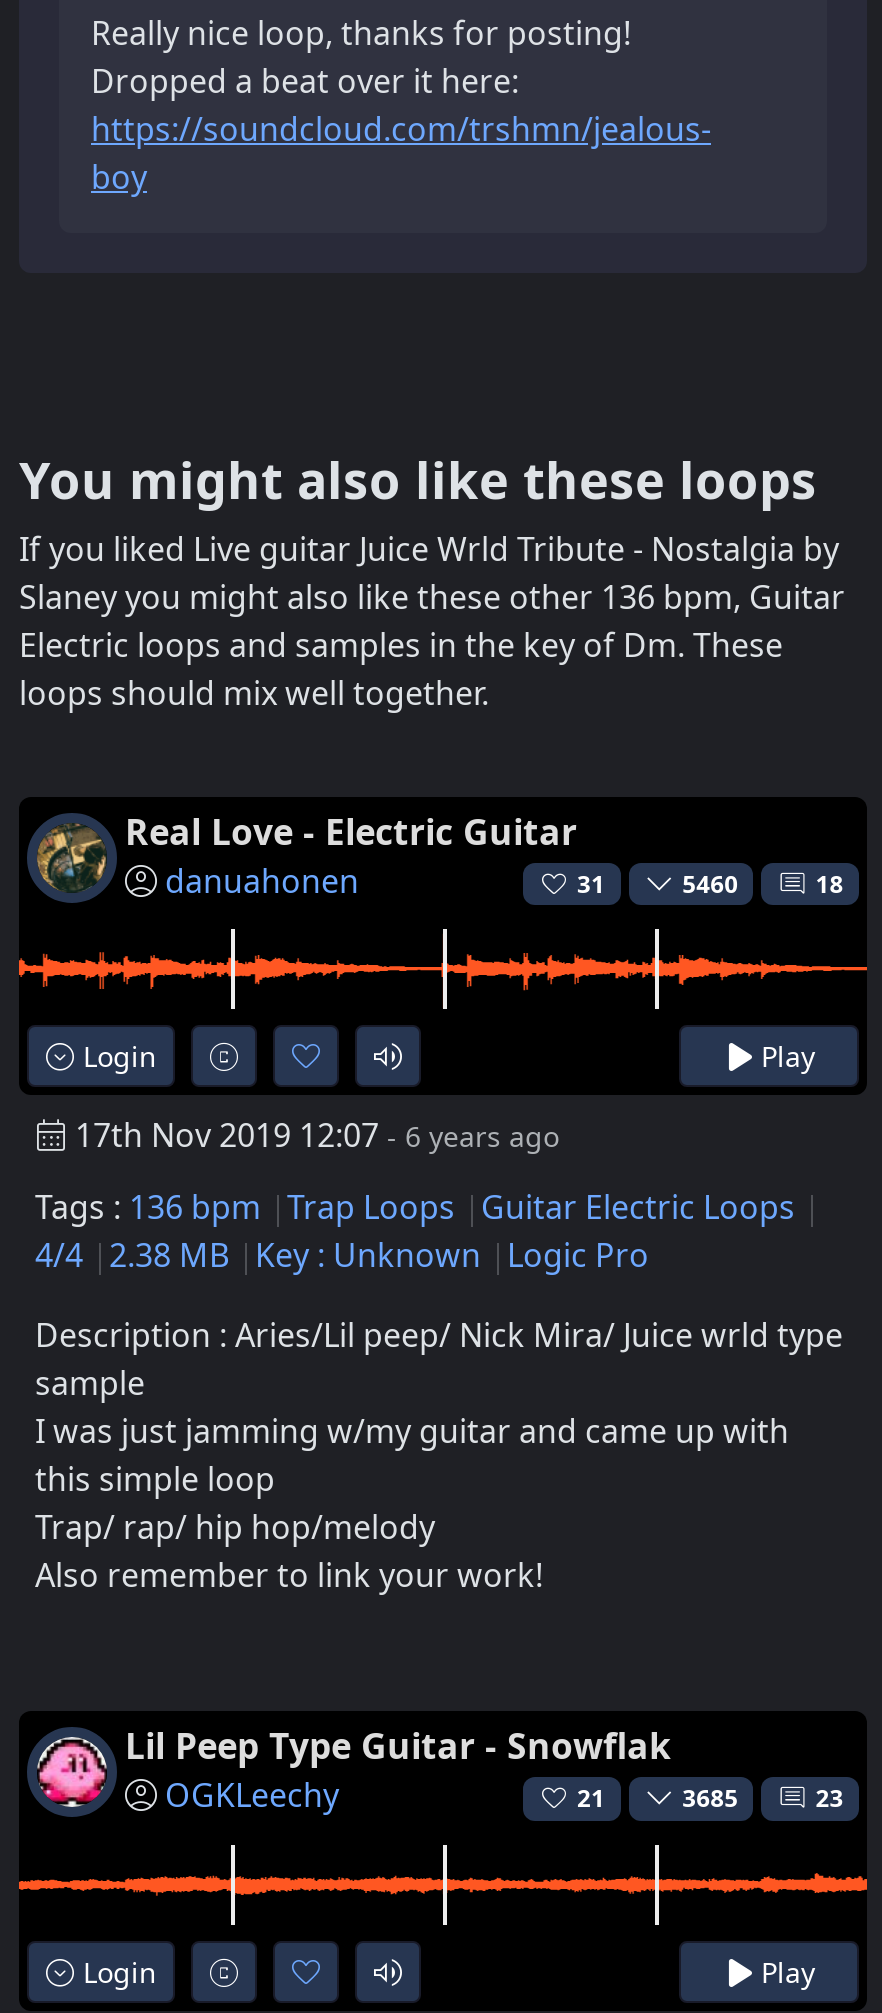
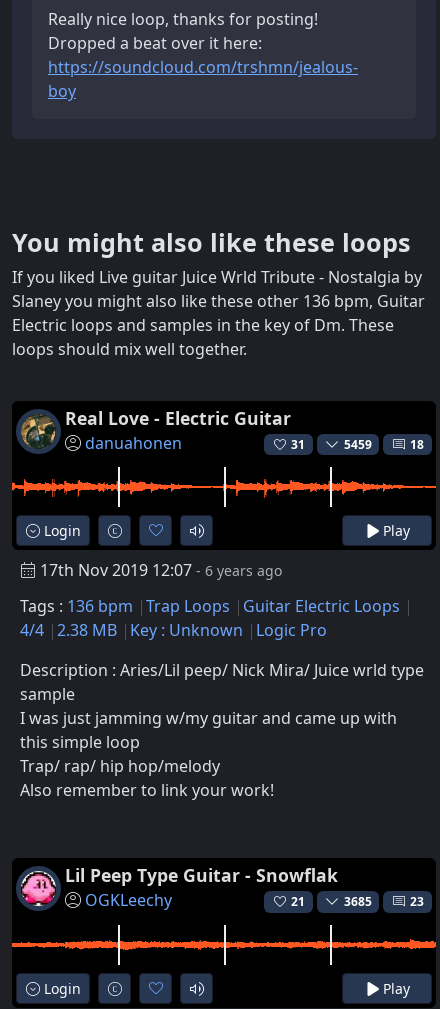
[682,867,738,901] 5460 -> [344,436,372,453] 5459

